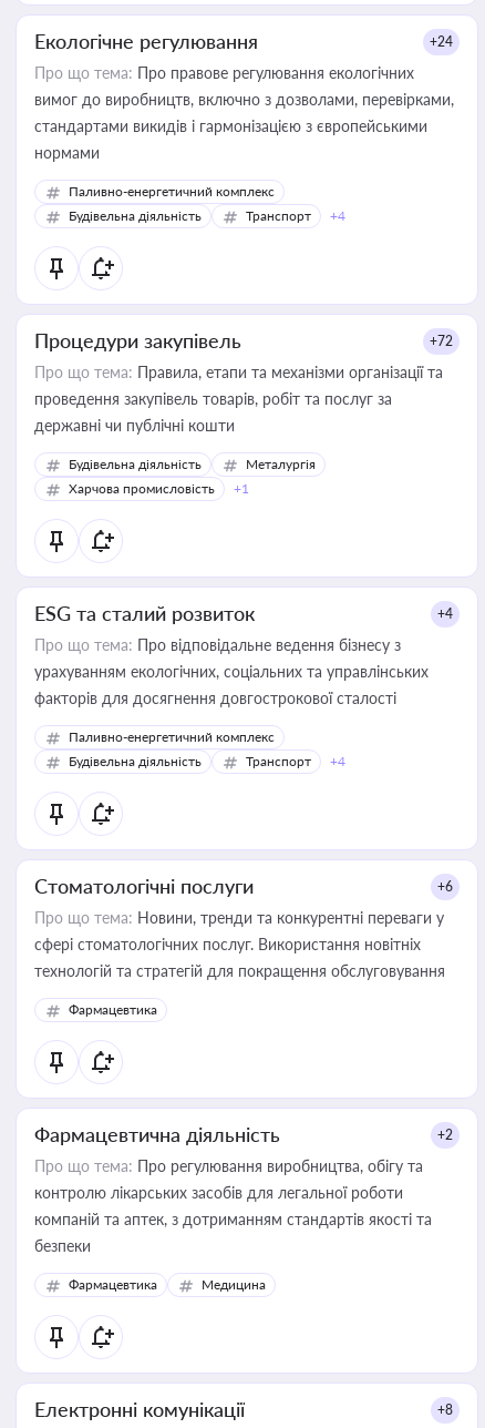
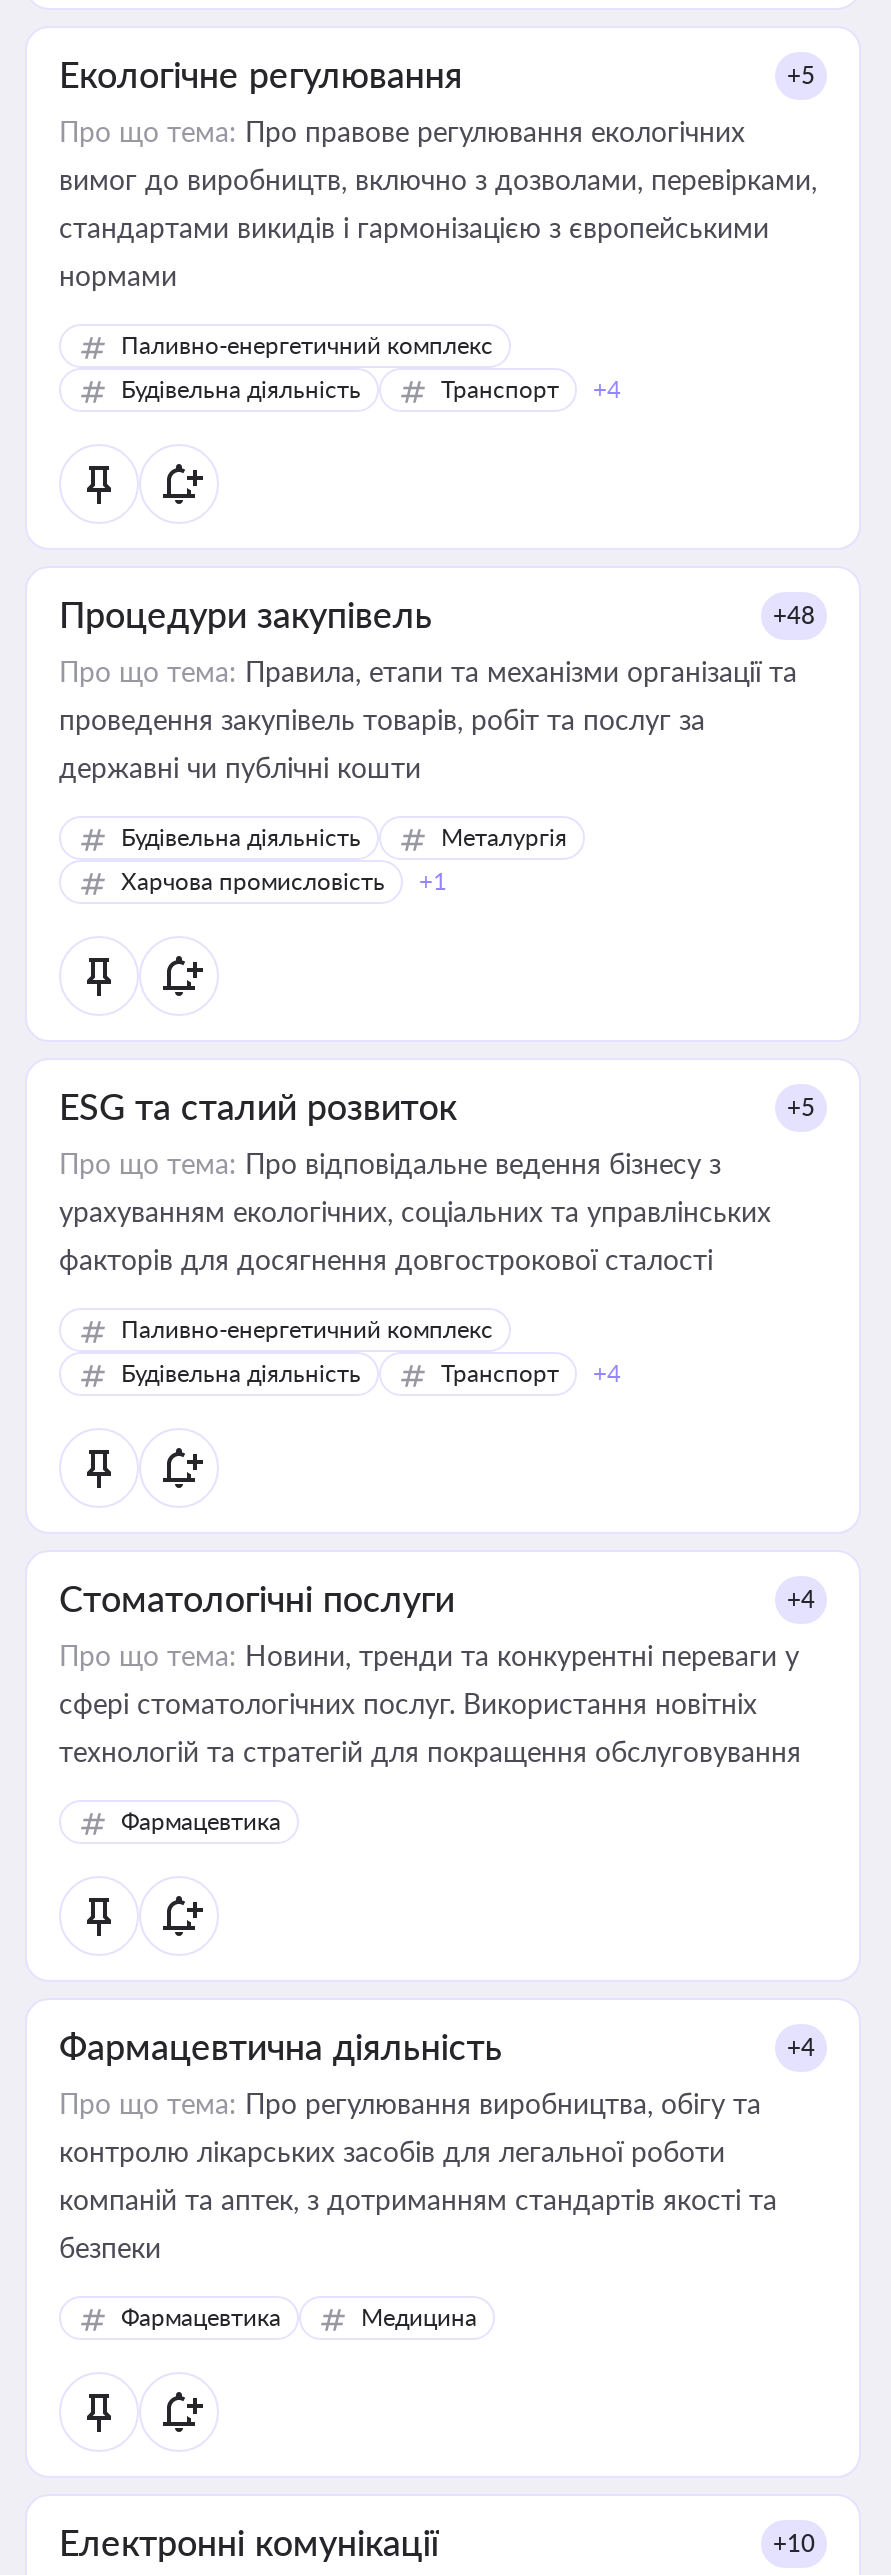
[430,33,453,50] +24 -> [787,60,815,90] +5
[430,333,453,349] +72 -> [773,600,815,630] +48
[437,605,453,622] +4 -> [787,1092,815,1122] +5
[437,878,453,895] +6 -> [787,1584,815,1614] +4
[437,1126,453,1143] +2 -> [787,2032,815,2062] +4
[437,1401,453,1418] +8 -> [773,2528,815,2558] +10

